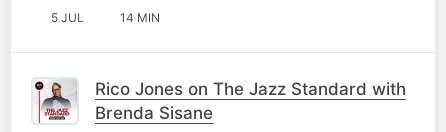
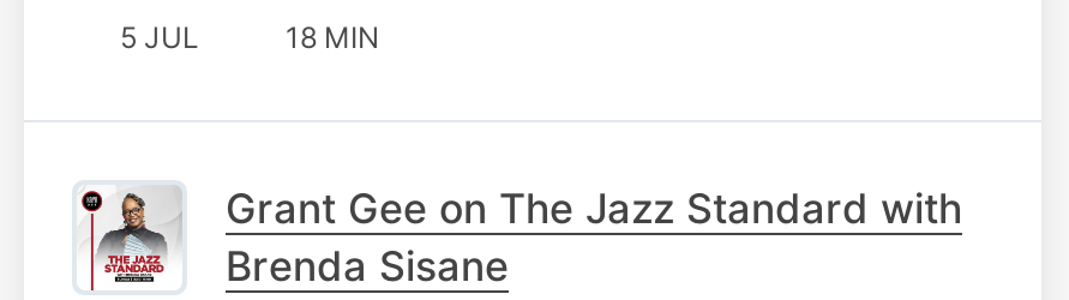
[120,10,160,25] 14 MIN -> [286,18,379,54] 18 MIN
[95,79,406,99] Rico Jones on The Jazz Standard with -> [226,184,962,232] Grant Gee on The Jazz Standard with

